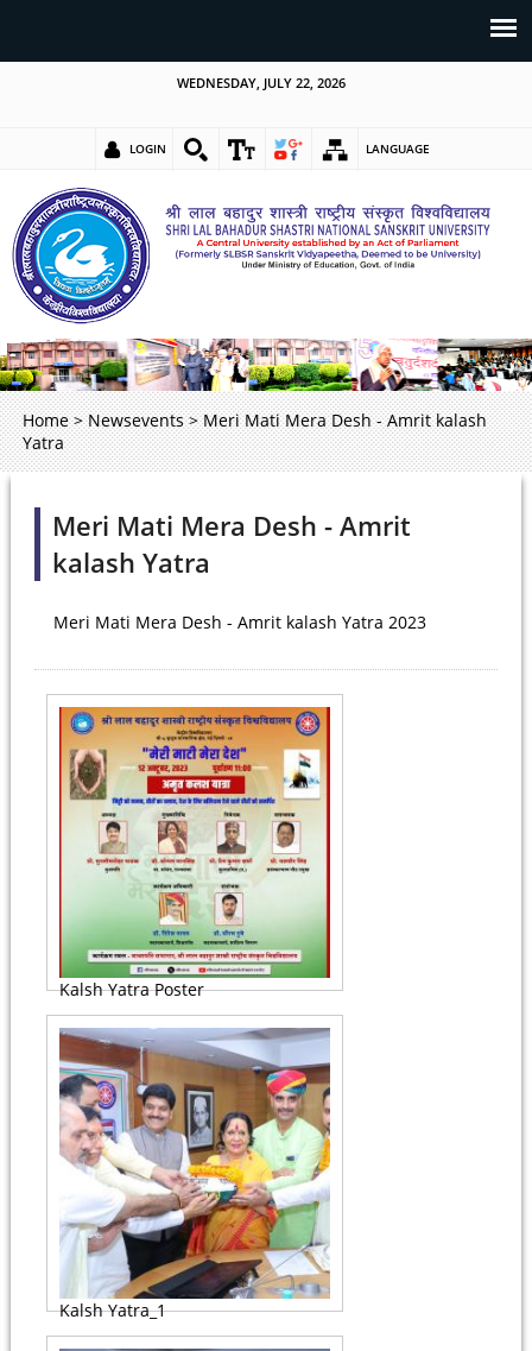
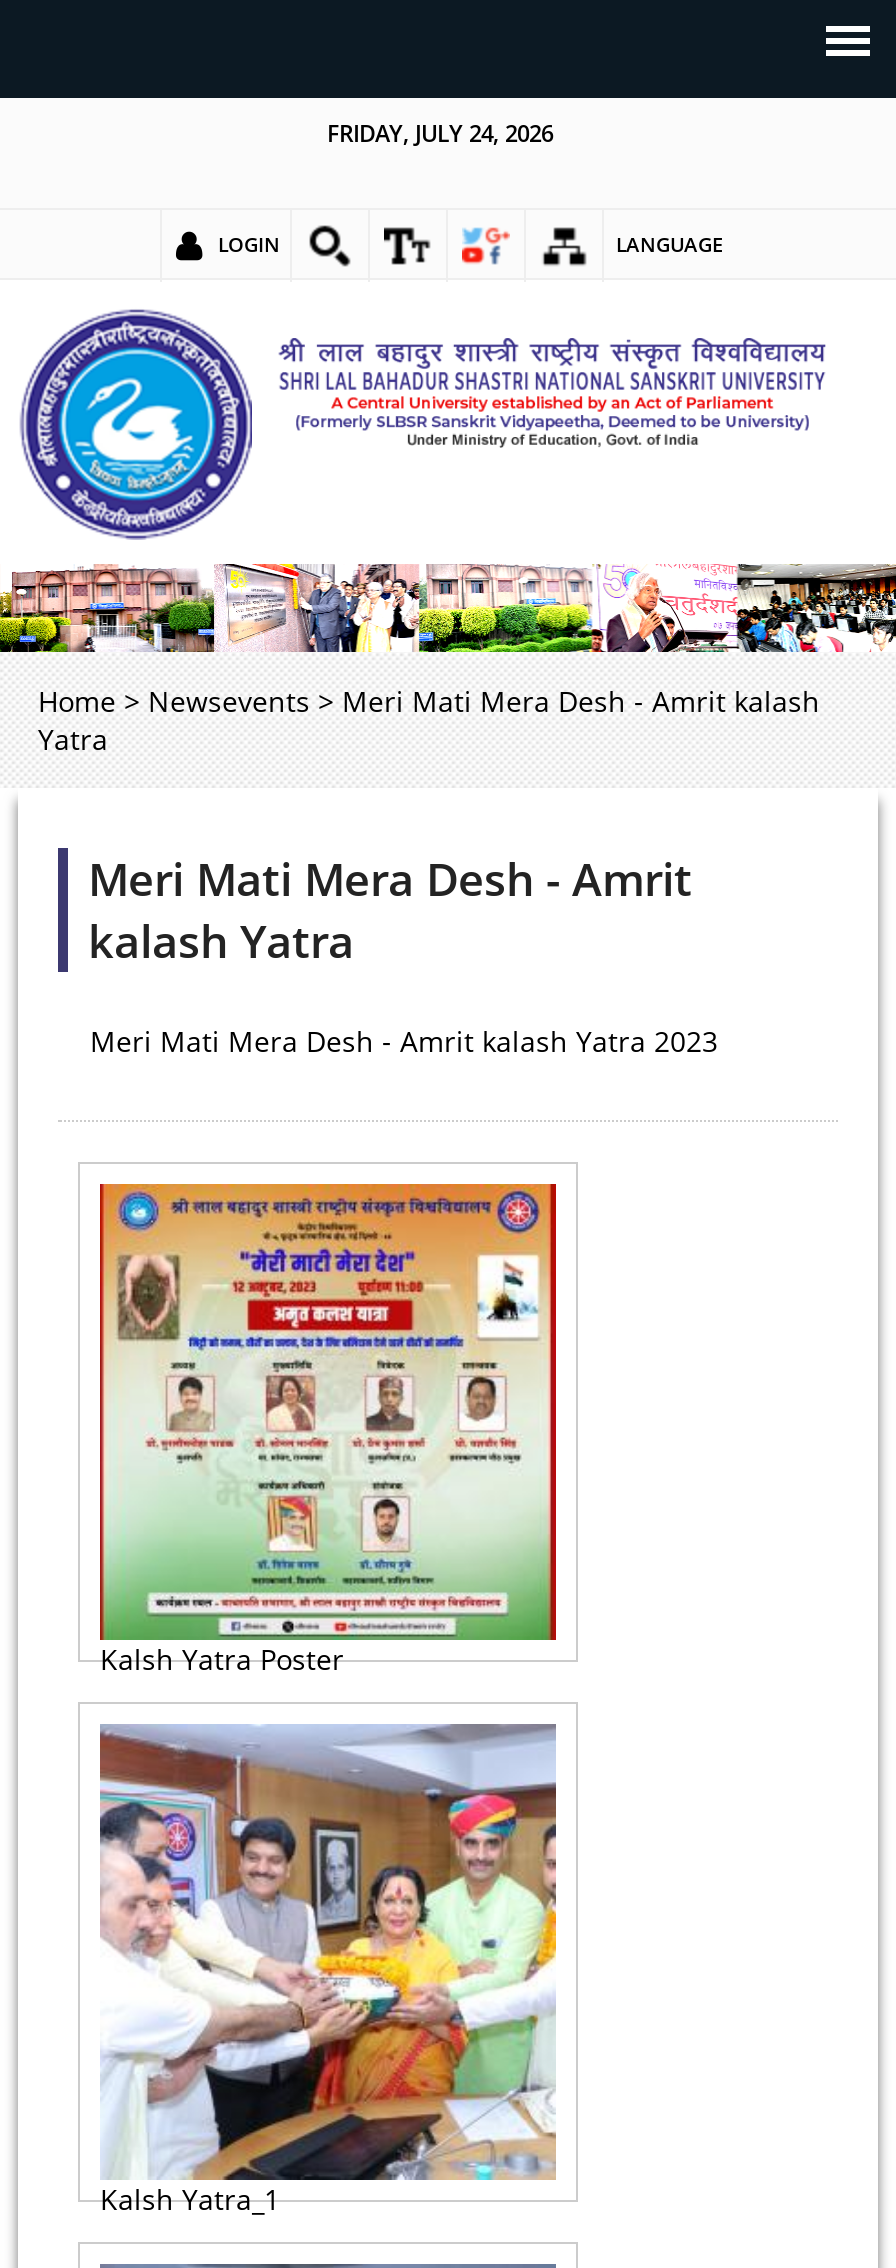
[177,74,346,91] WEDNESDAY, JULY 22, 2026 -> [327,118,553,148] FRIDAY, JULY 24, 2026

